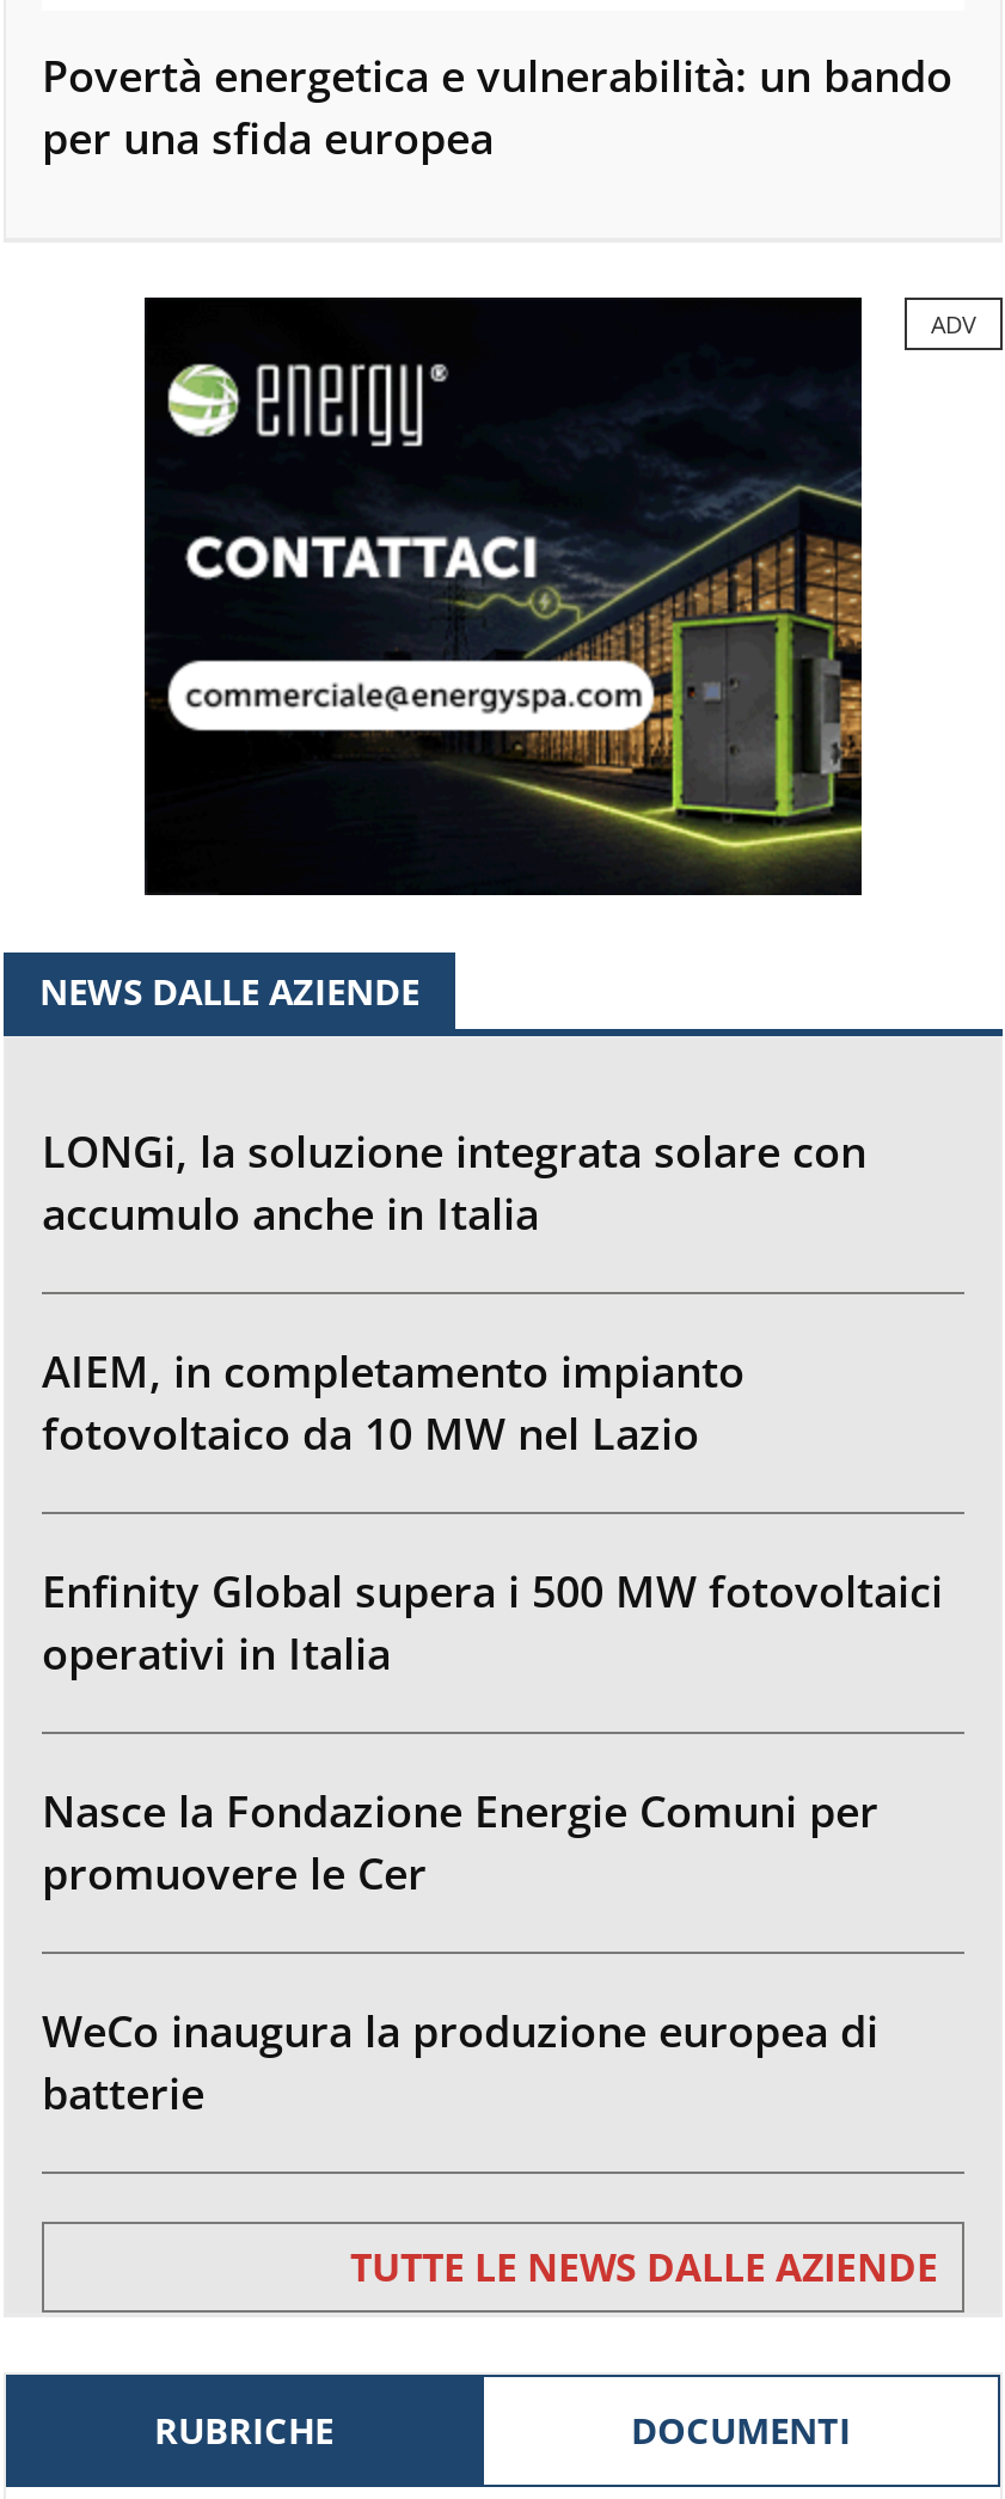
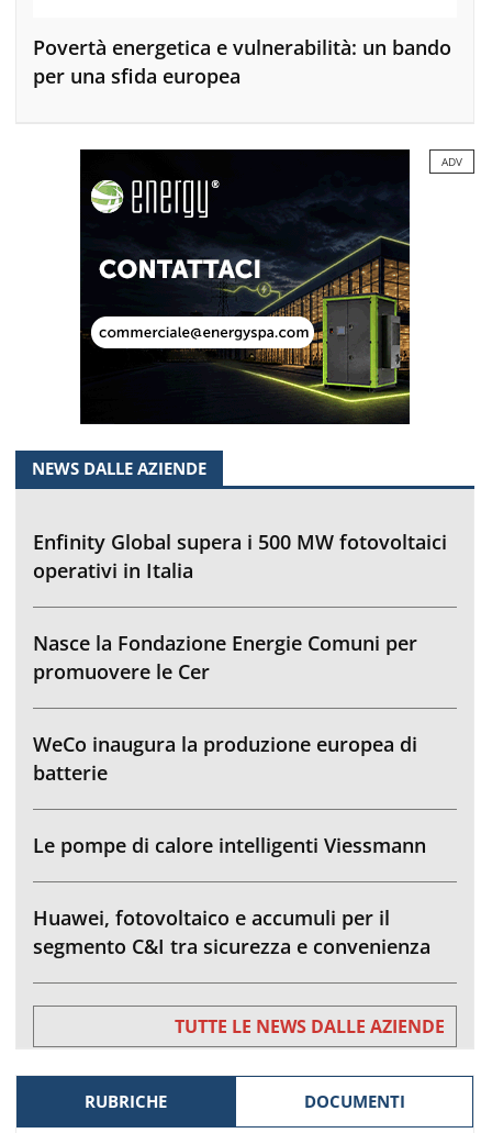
[42,1121,866,1460] LONGi, la soluzione integrata solare con | accumulo anche in Italia | AIEM, in completamento impianto | fotovoltaico da 10 MW nel Lazio -> none
moved [42,1561,943,2120] -> [33,528,447,785]: Enfinity Global supera i 500 MW fotovoltaici | operativi in Italia | Nasce la Fondazione Energie Comuni per | promuovere le Cer | WeCo inaugura la produzione europea di | batterie
none -> [33,831,430,959] Le pompe di calore intelligenti Viessmann | Huawei, fotovoltaico e accumuli per il | segmento C&I tra sicurezza e convenienza

